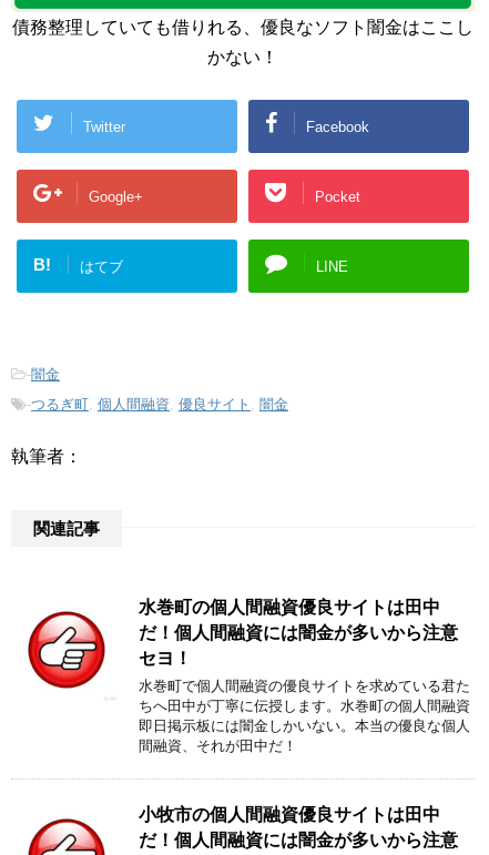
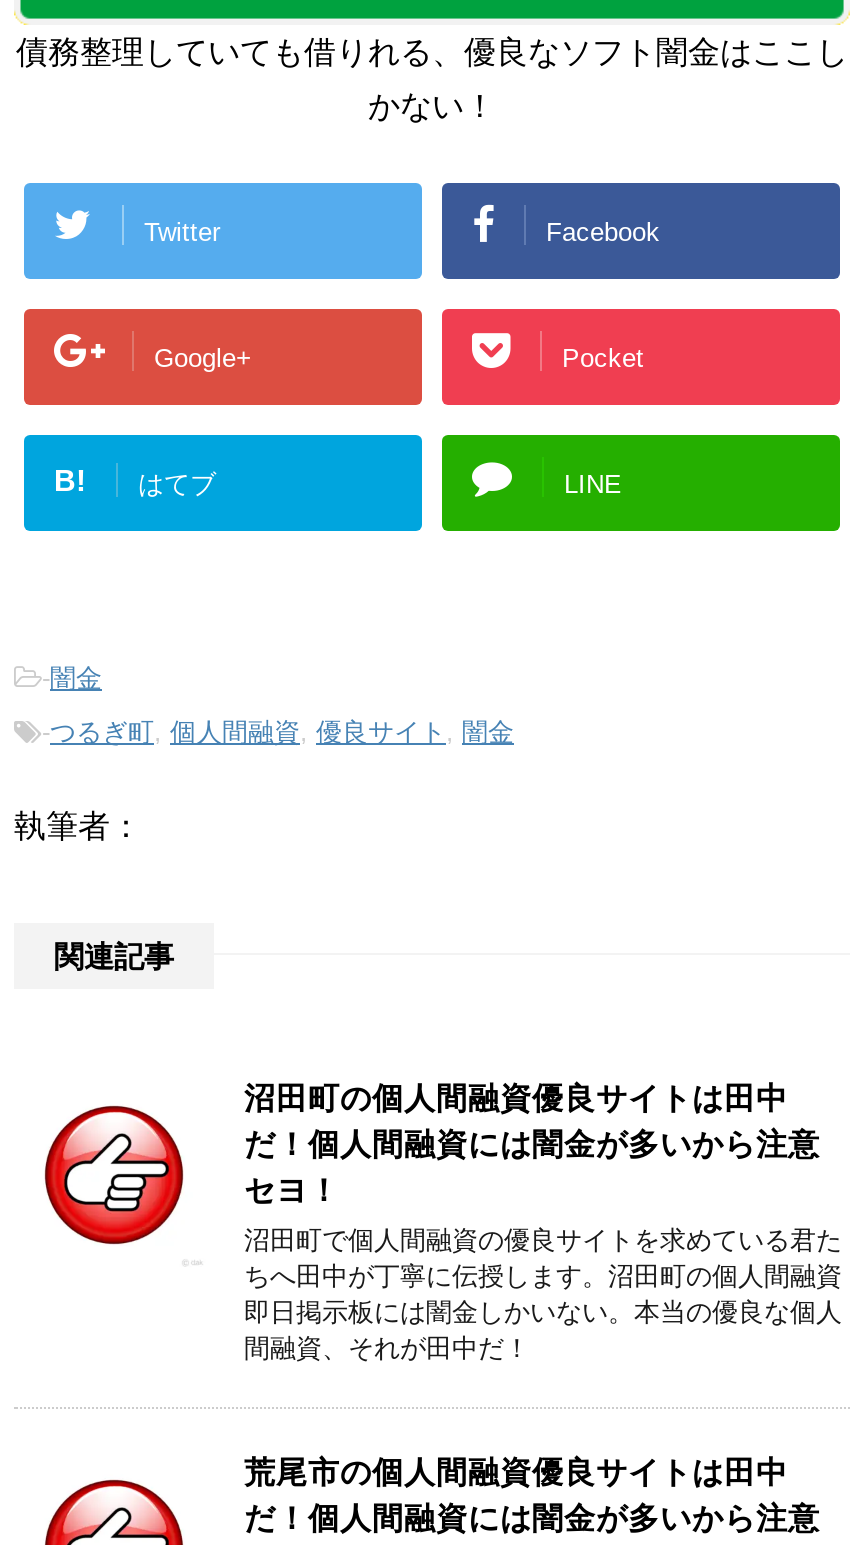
[139,598,440,617] 水巻町の個人間融資優良サイトは田中 -> [244,1081,788,1115] 沼田町の個人間融資優良サイトは田中
[139,678,470,694] 水巻町で個人間融資の優良サイトを求めている君た -> [244,1225,842,1255] 沼田町で個人間融資の優良サイトを求めている君た
[139,698,470,714] ちへ田中が丁寧に伝授します。水巻町の個人間融資 -> [244,1261,842,1291] ちへ田中が丁寧に伝授します。沼田町の個人間融資
[139,805,440,824] 小牧市の個人間融資優良サイトは田中 -> [244,1455,788,1489] 荒尾市の個人間融資優良サイトは田中

